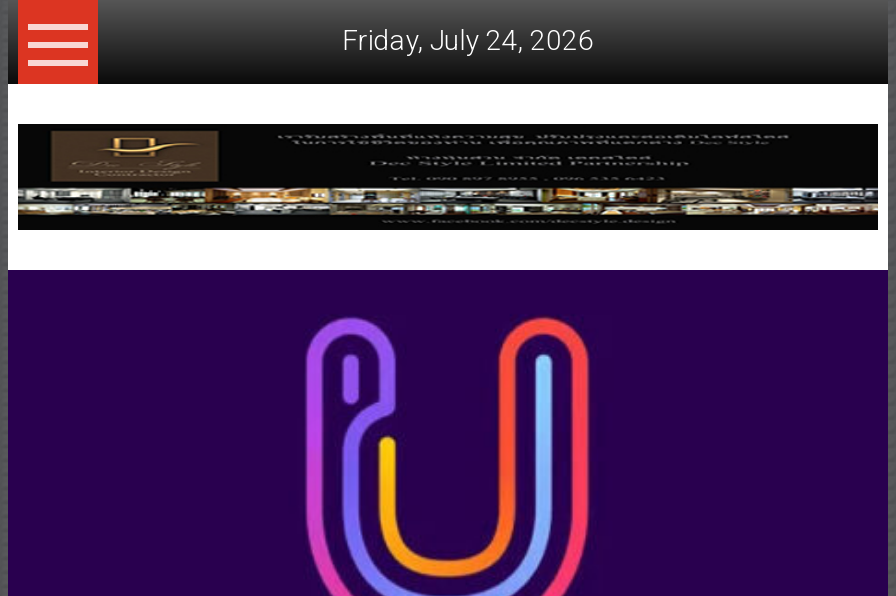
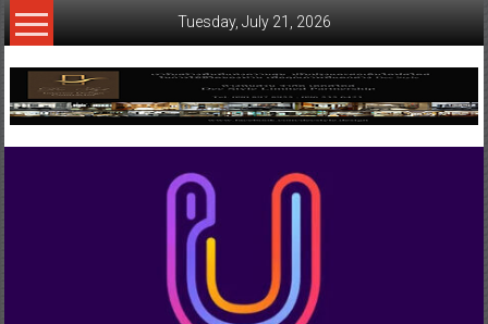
[342,24,594,56] Friday, July 24, 2026 -> [178,13,332,30] Tuesday, July 21, 2026

